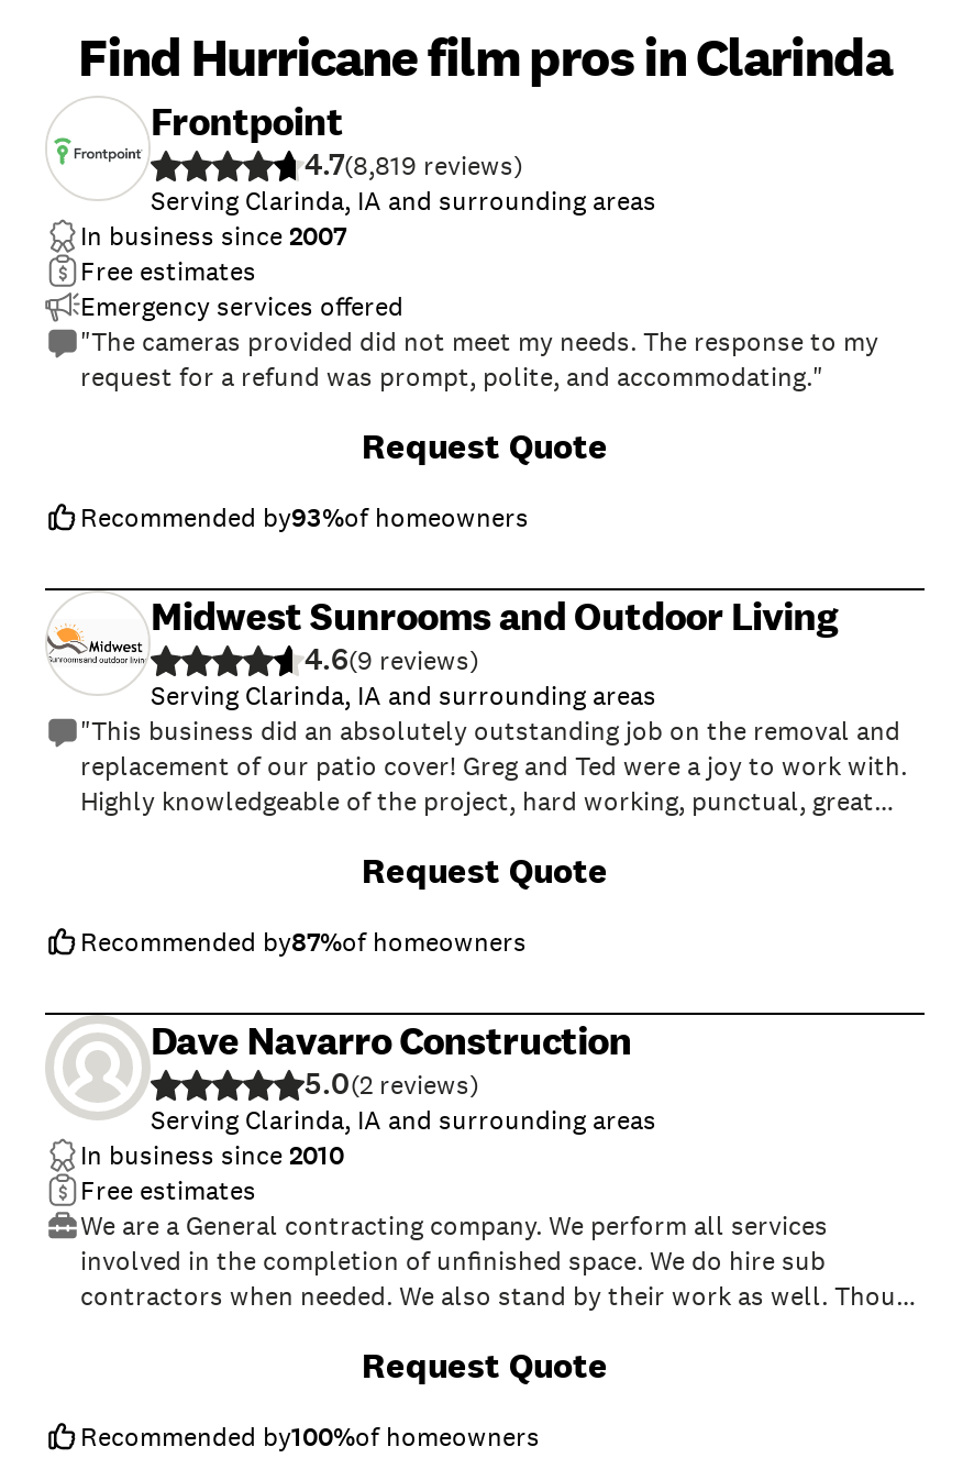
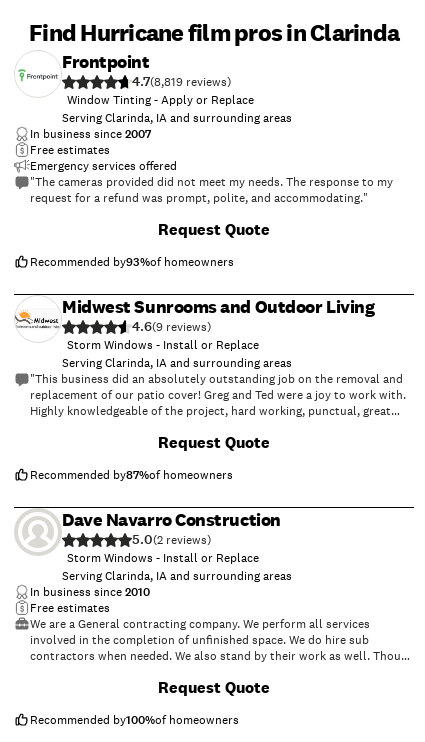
none -> [67,92,254,108] Window Tinting - Apply or Replace
none -> [67,337,259,353] Storm Windows - Install or Replace
none -> [67,550,259,566] Storm Windows - Install or Replace

